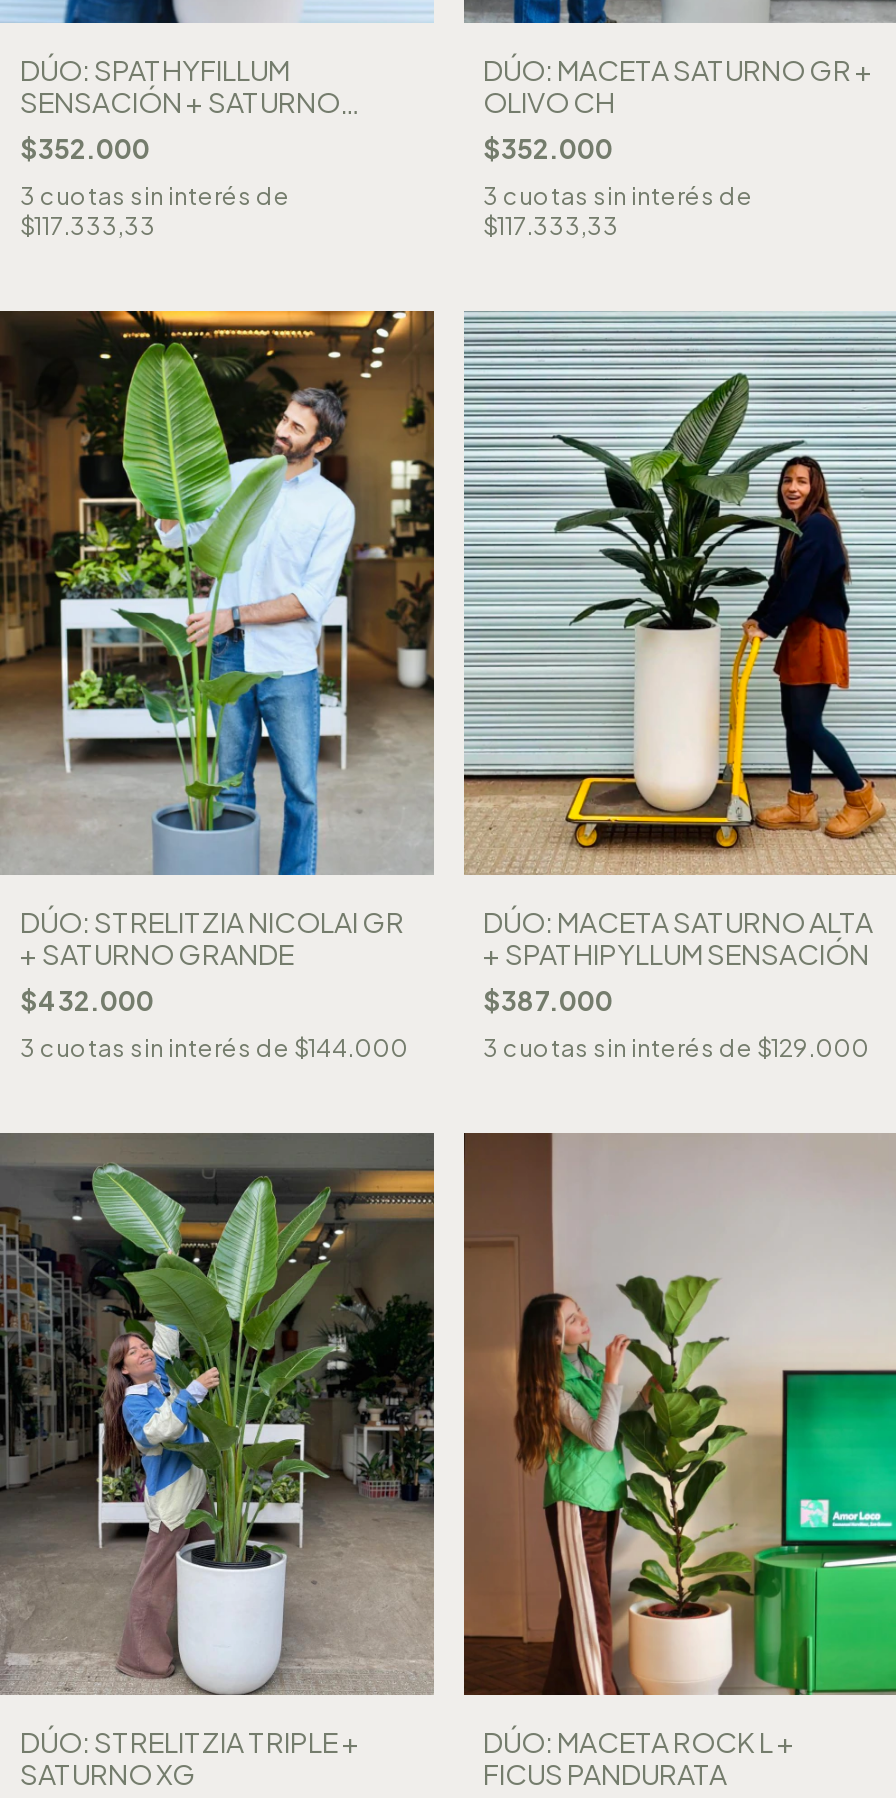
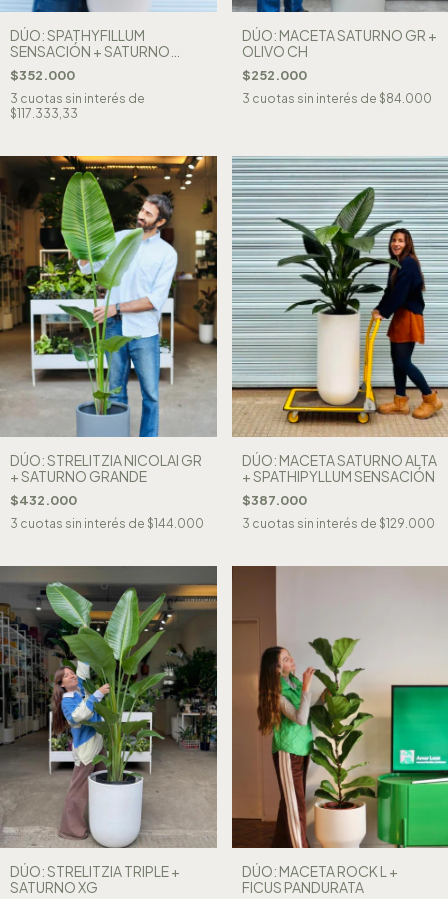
[483,134,613,166] $352.000 -> [241,67,306,83] $252.000
[483,182,753,242] 3 cuotas sin interés de | $117.333,33 -> [241,91,431,106] 3 cuotas sin interés de $84.000

